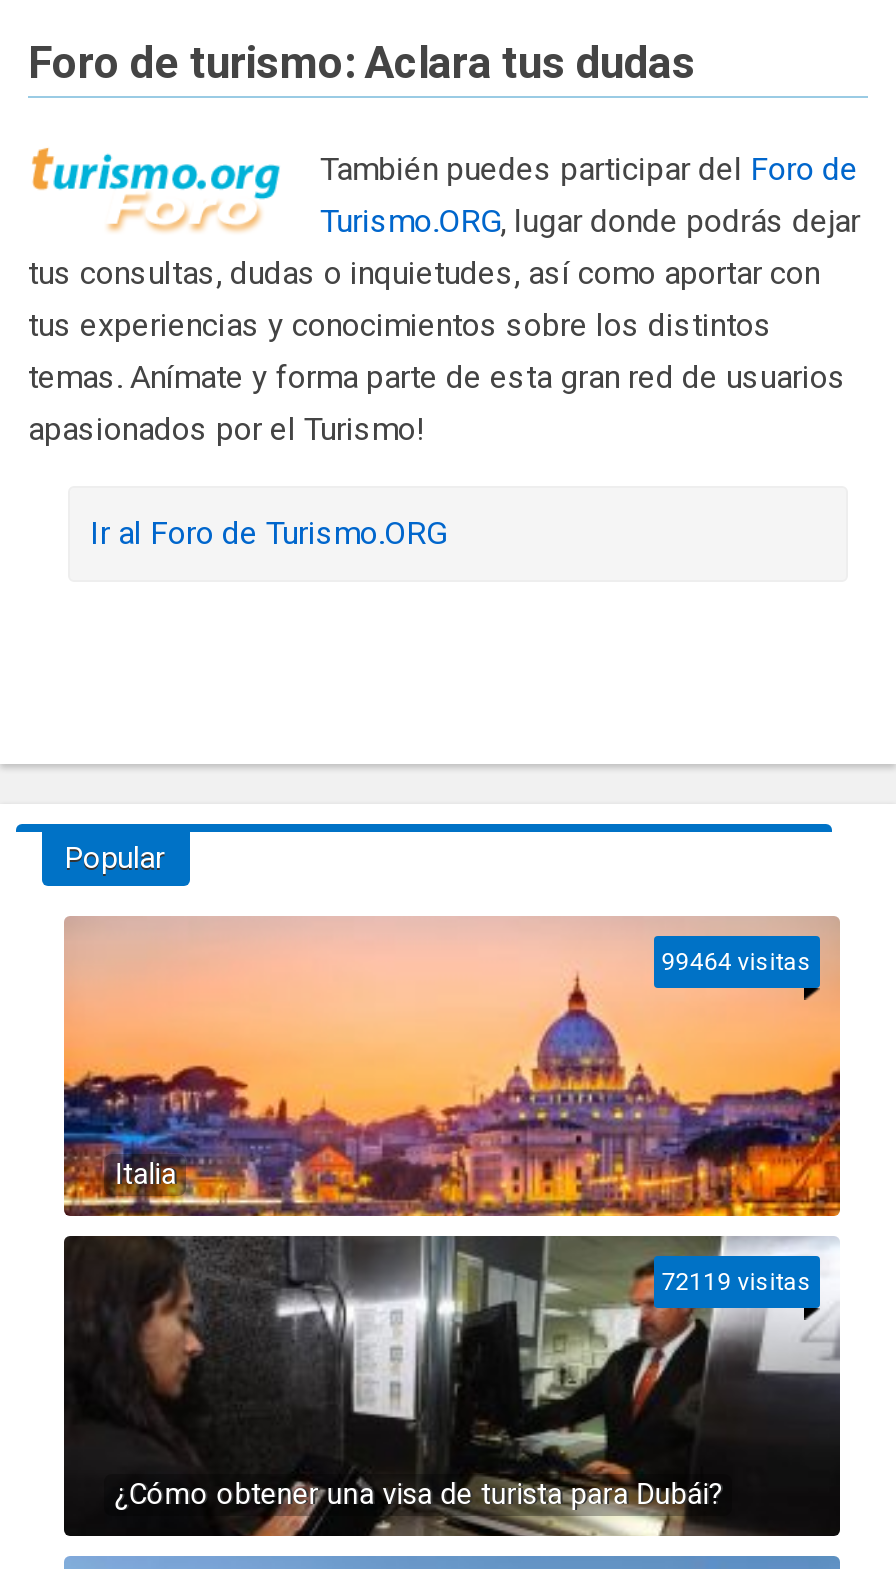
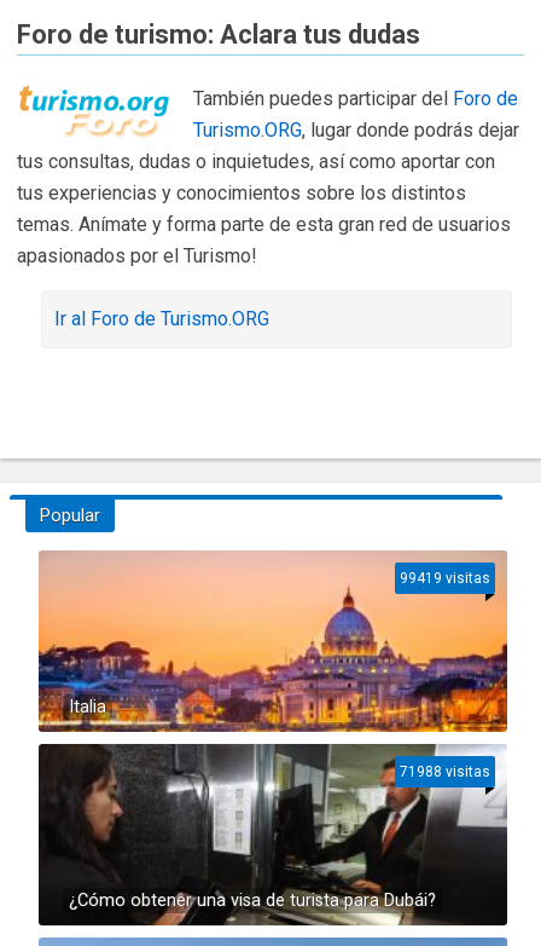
[662,948,812,976] 99464 visitas -> [399,570,490,587] 99419 visitas
[662,1268,812,1296] 72119 visitas -> [399,763,490,780] 71988 visitas

